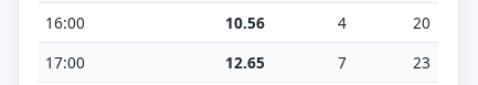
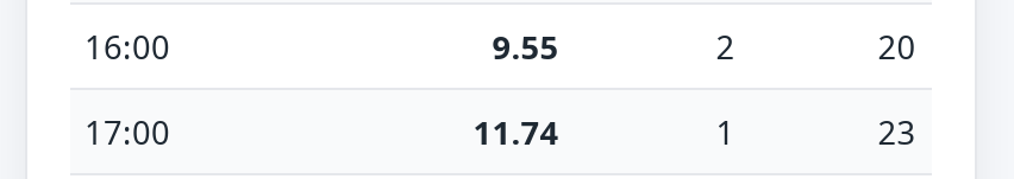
[225,12,265,33] 10.56 -> [492,23,559,68] 9.55
[338,12,347,33] 4 -> [716,23,735,68] 2
[225,52,265,73] 12.65 -> [473,109,559,154] 11.74
[338,52,347,73] 7 -> [716,109,735,154] 1

